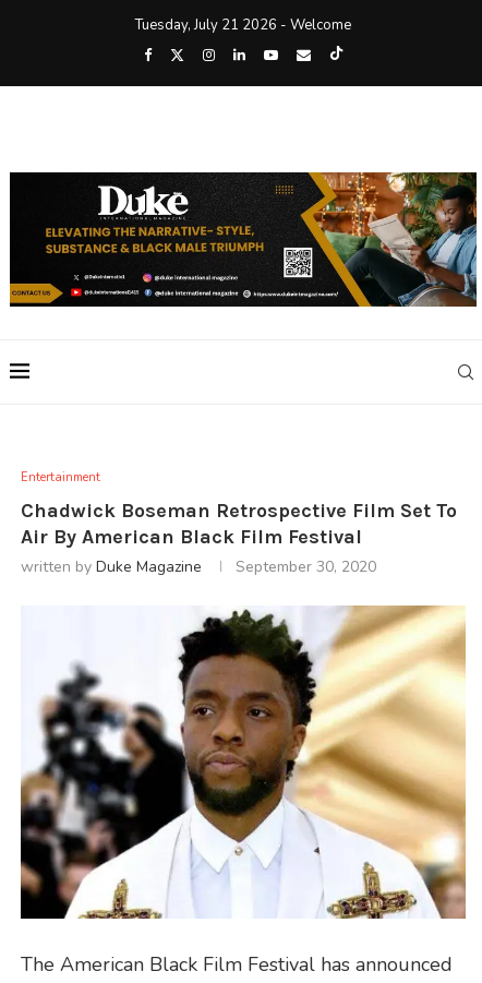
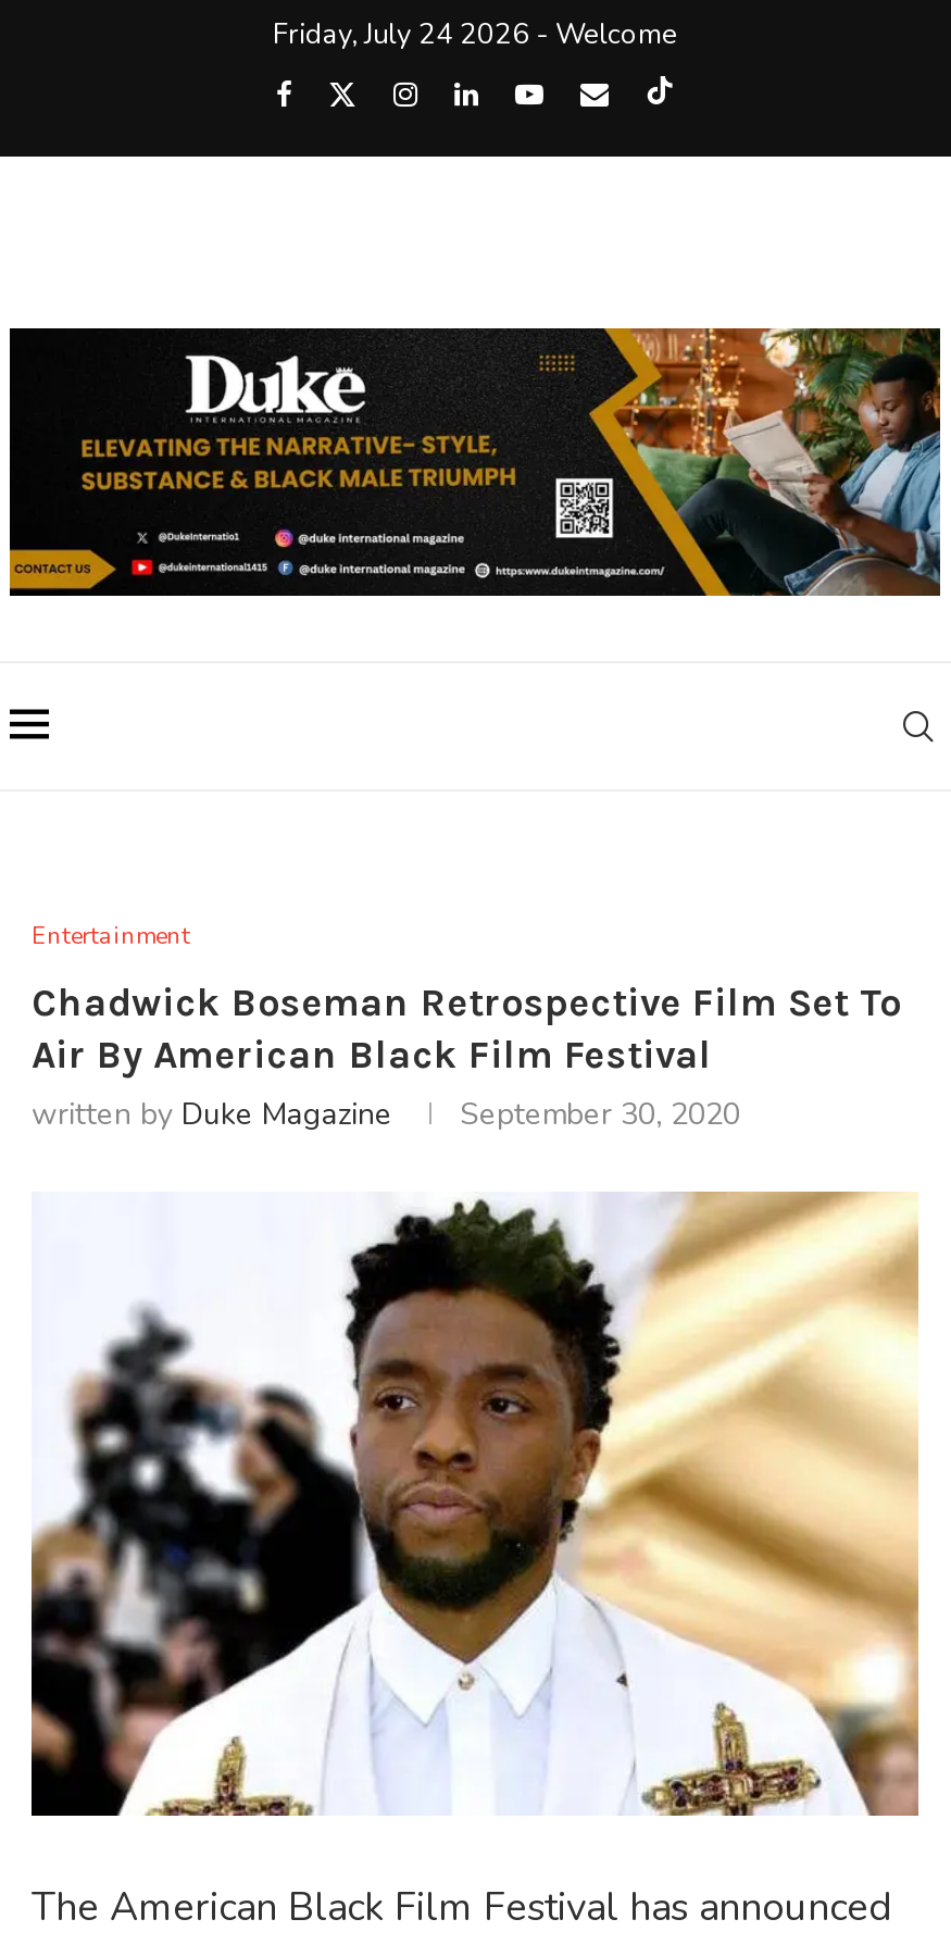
[135,15,351,35] Tuesday, July 21 2026 - Welcome -> [273,15,677,54] Friday, July 24 2026 - Welcome

